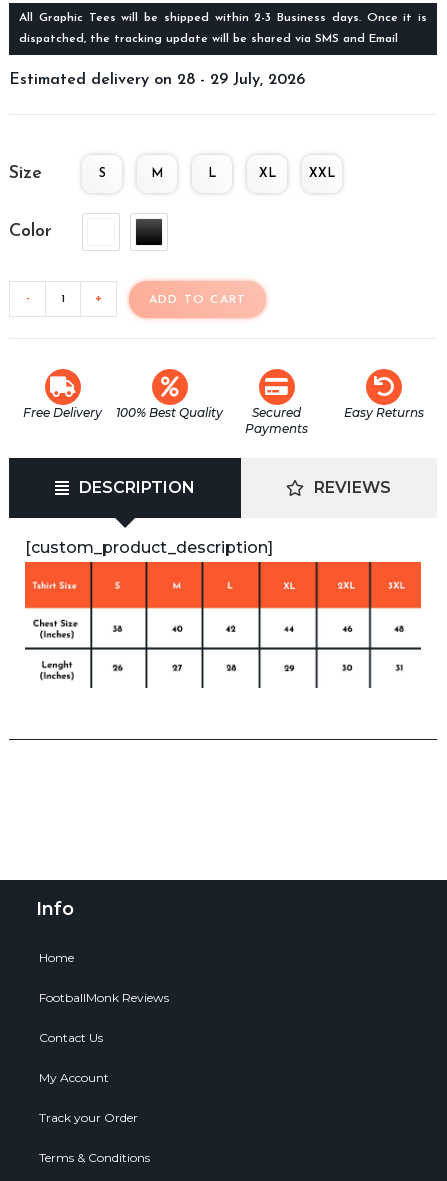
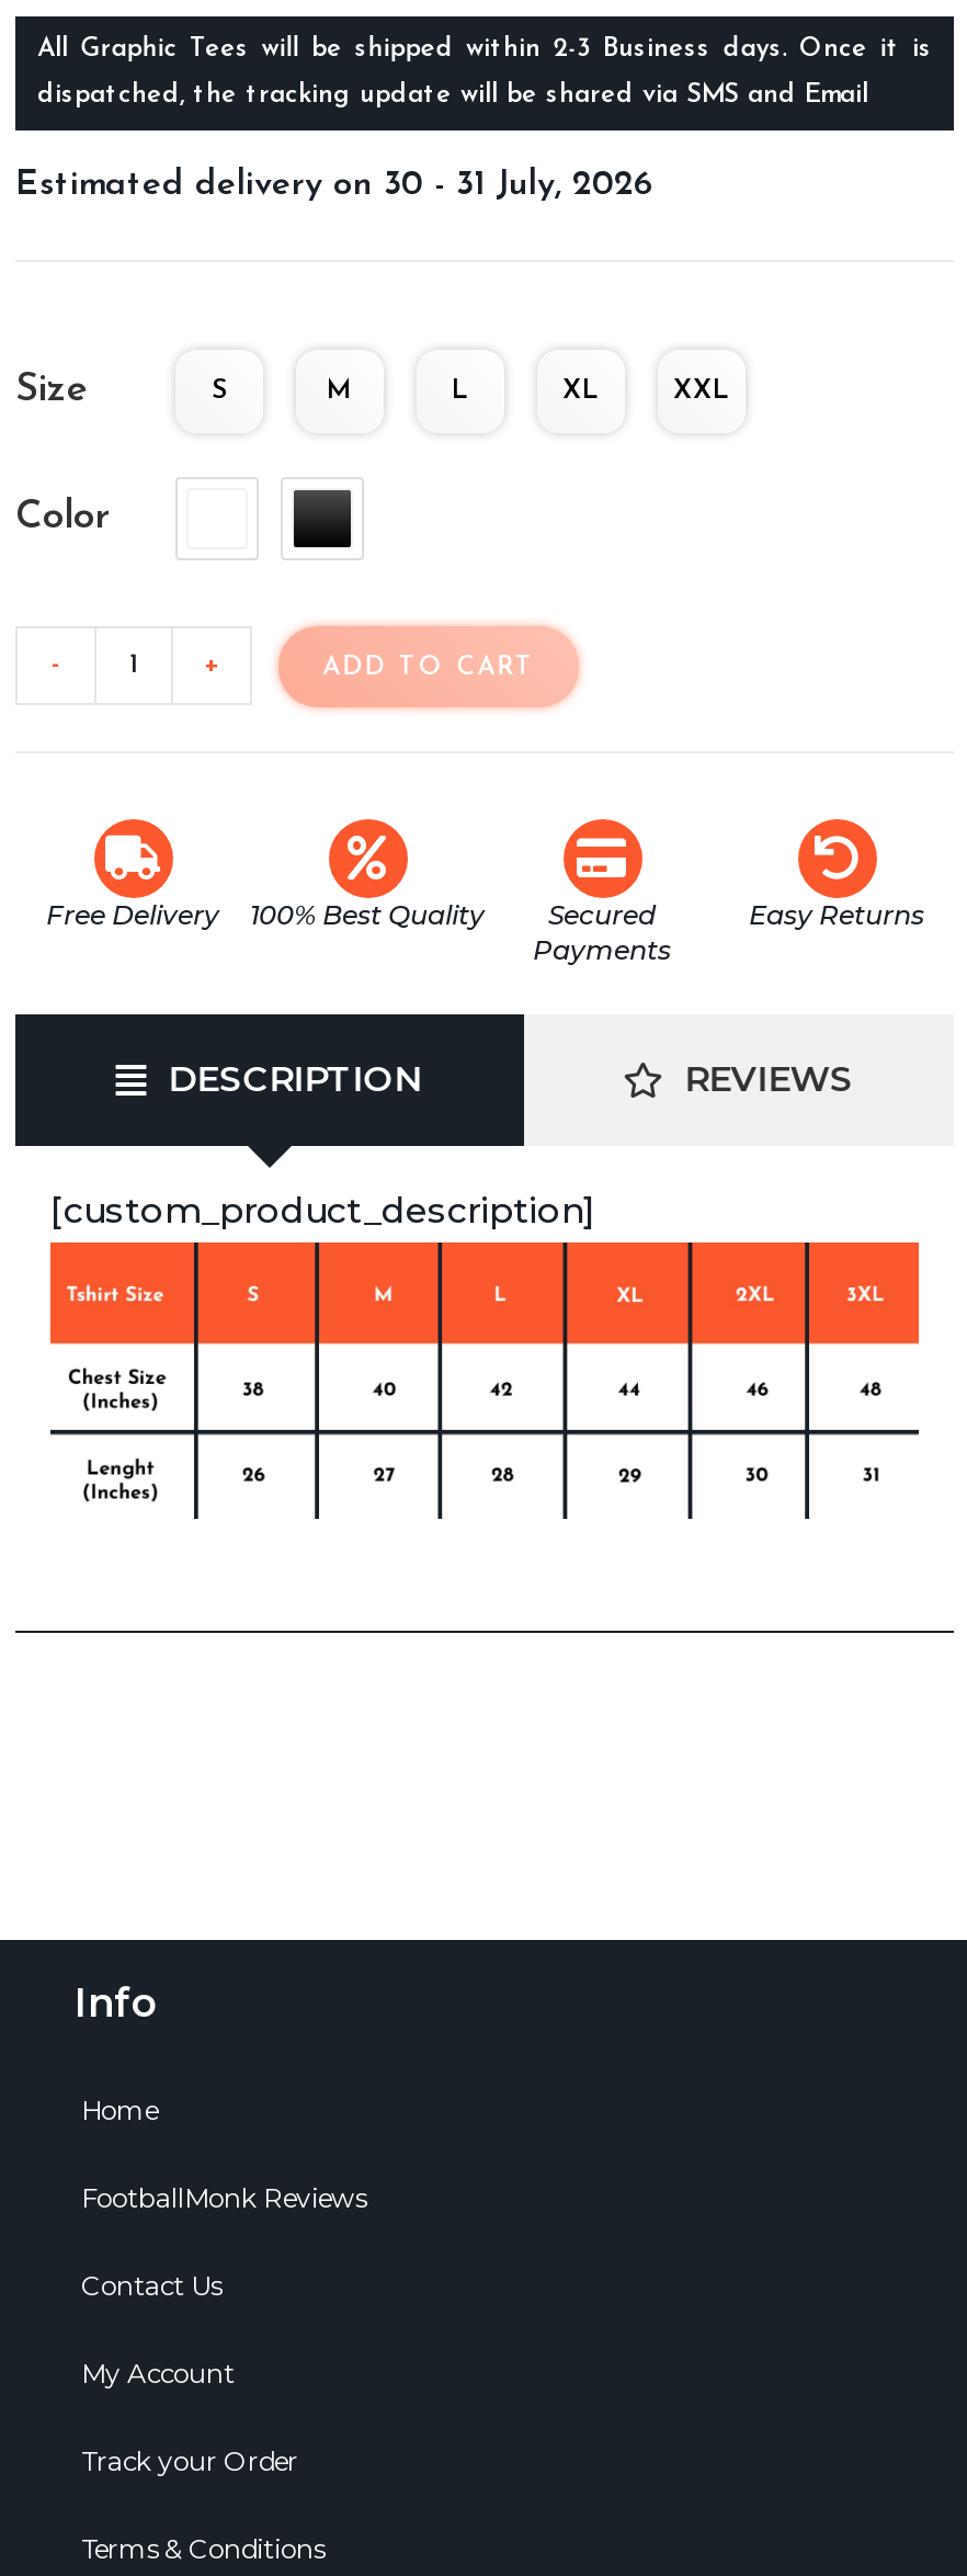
[9,72,305,88] Estimated delivery on 28 - 29 July, 2026 -> [15,168,653,203] Estimated delivery on 30 - 31 July, 2026

